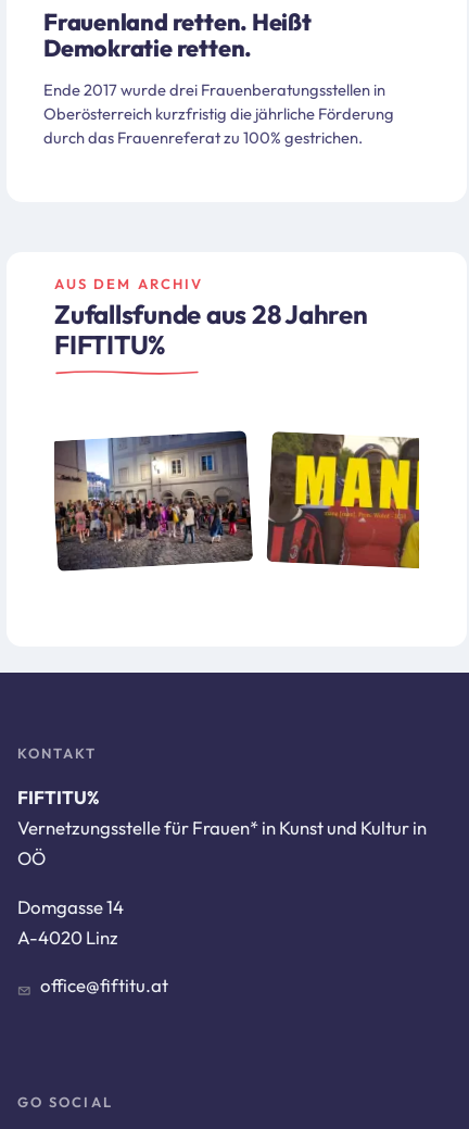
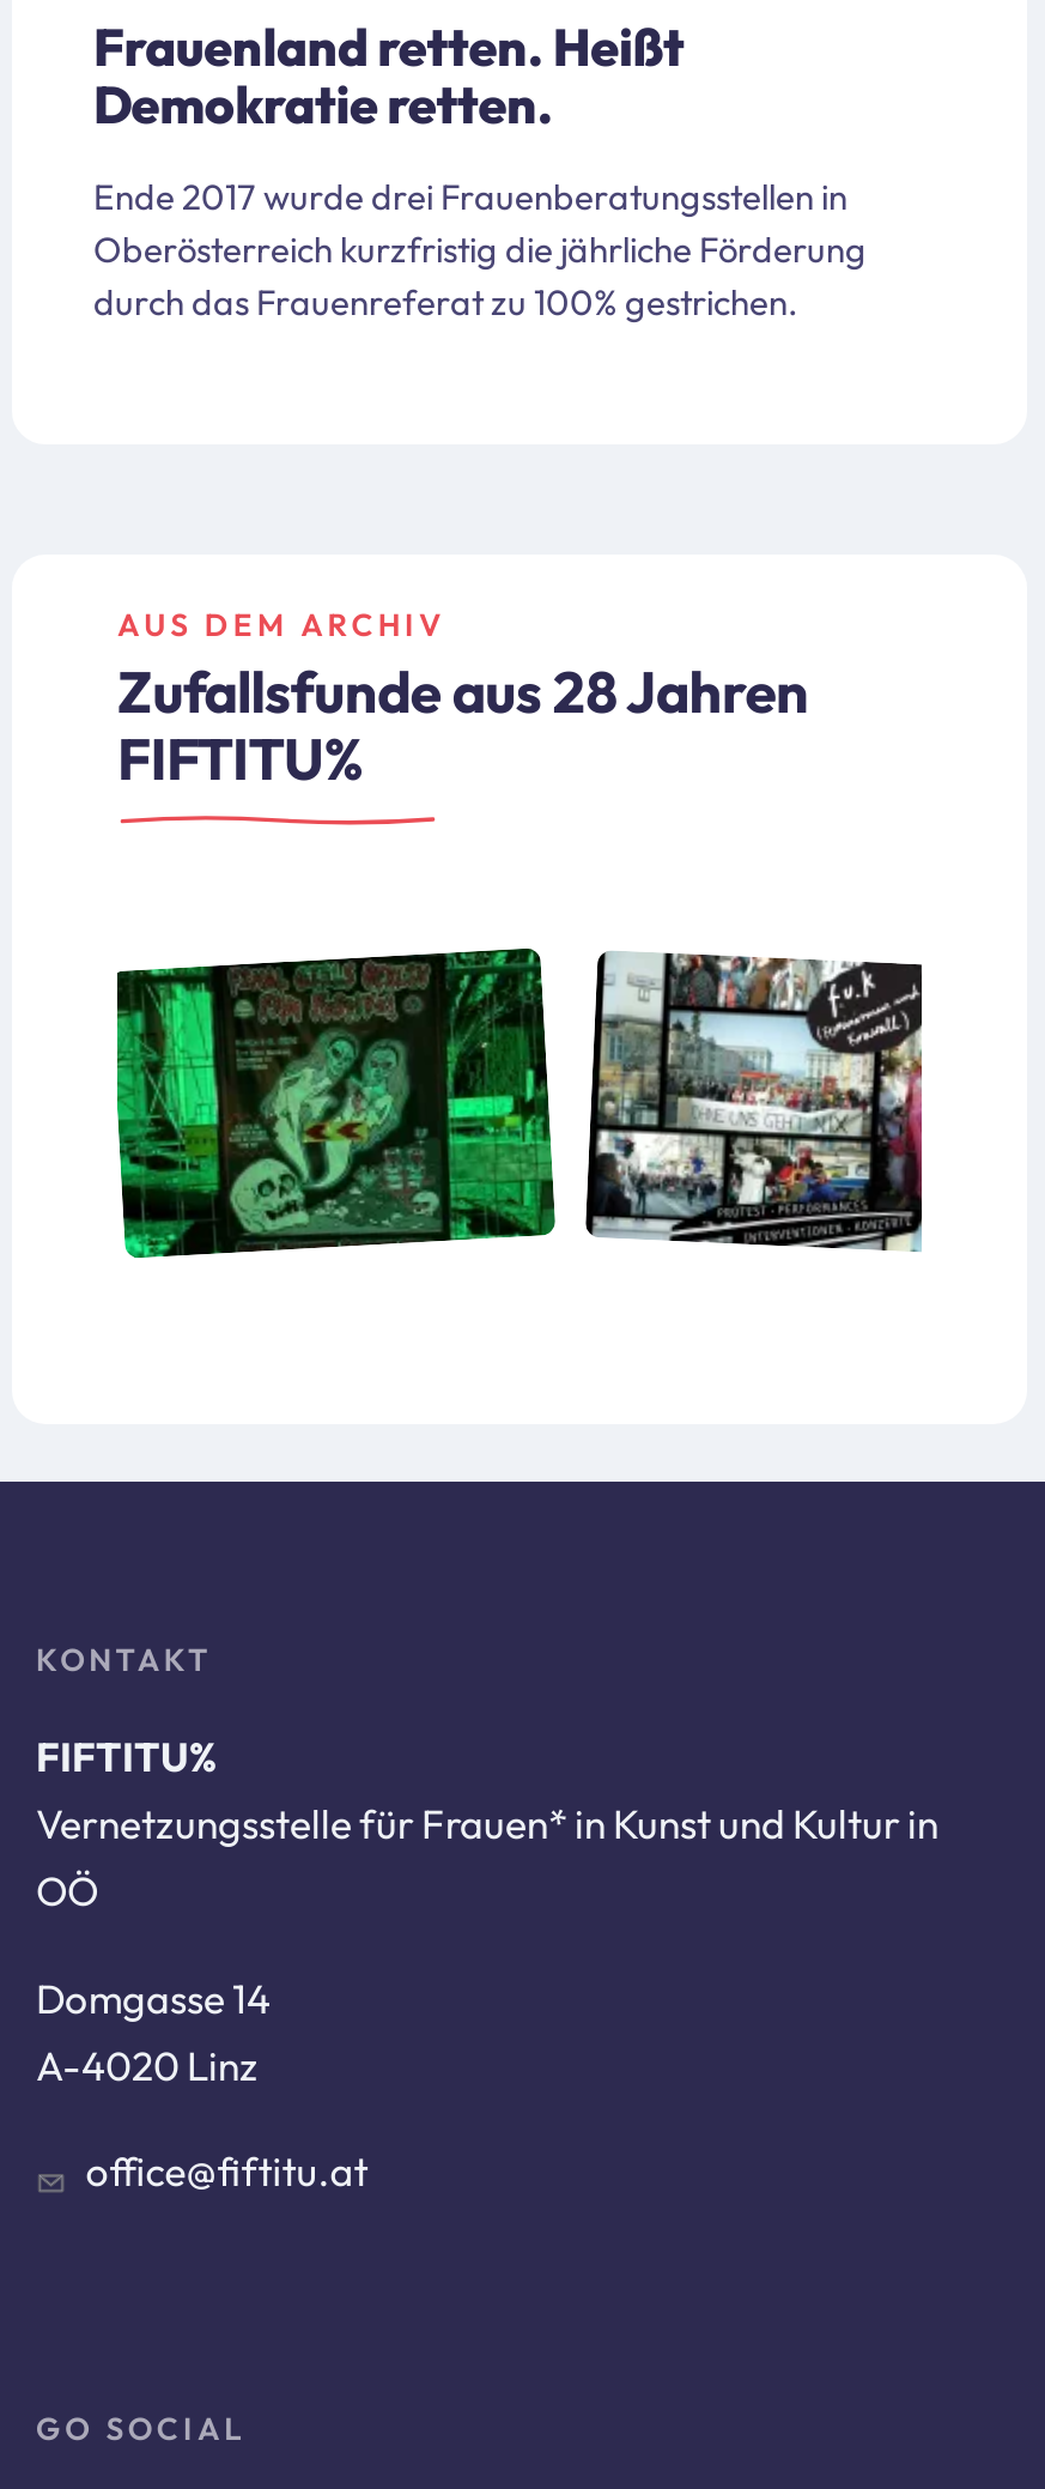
[53,430,253,572] [image] -> [115,947,555,1259] [image]
[266,431,420,569] [image] -> [584,952,924,1252] [image]

